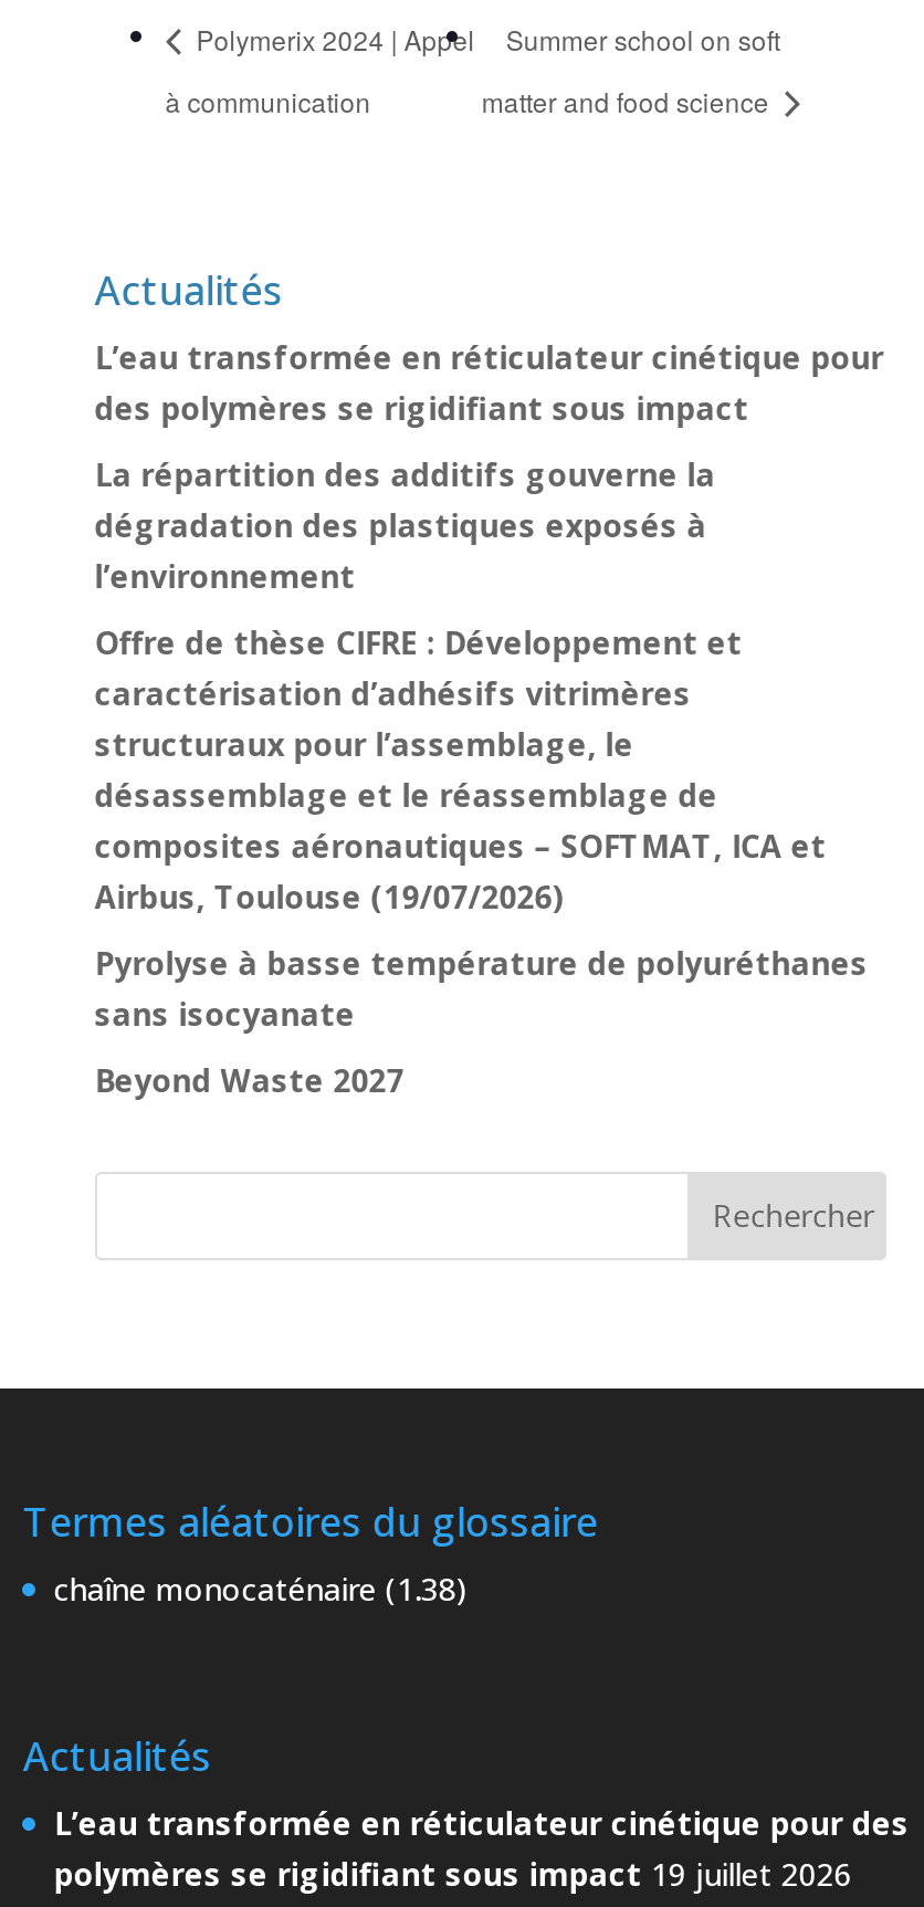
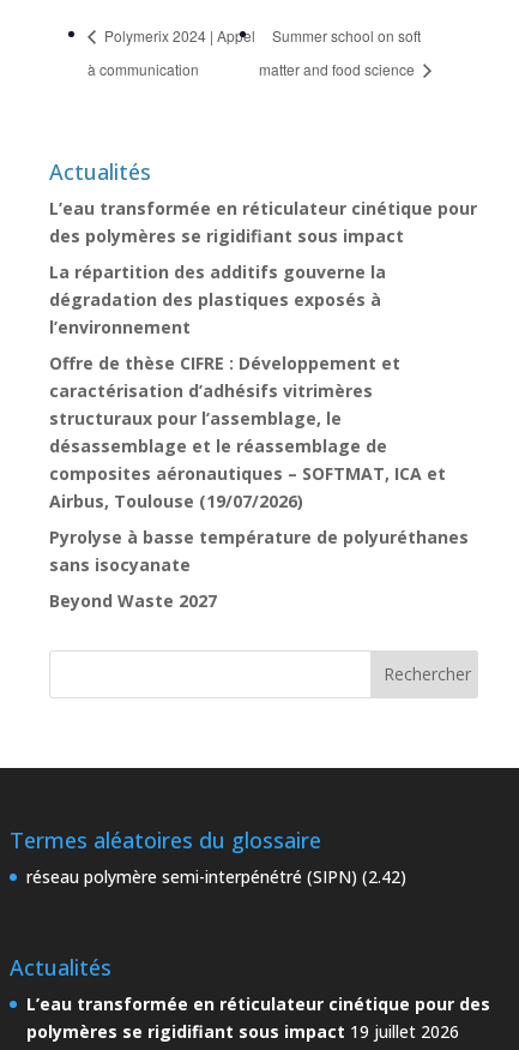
[54,1567,467,1609] chaîne monocaténaire (1.38) -> [27,865,407,888] réseau polymère semi-interpénétré (SIPN) (2.42)

